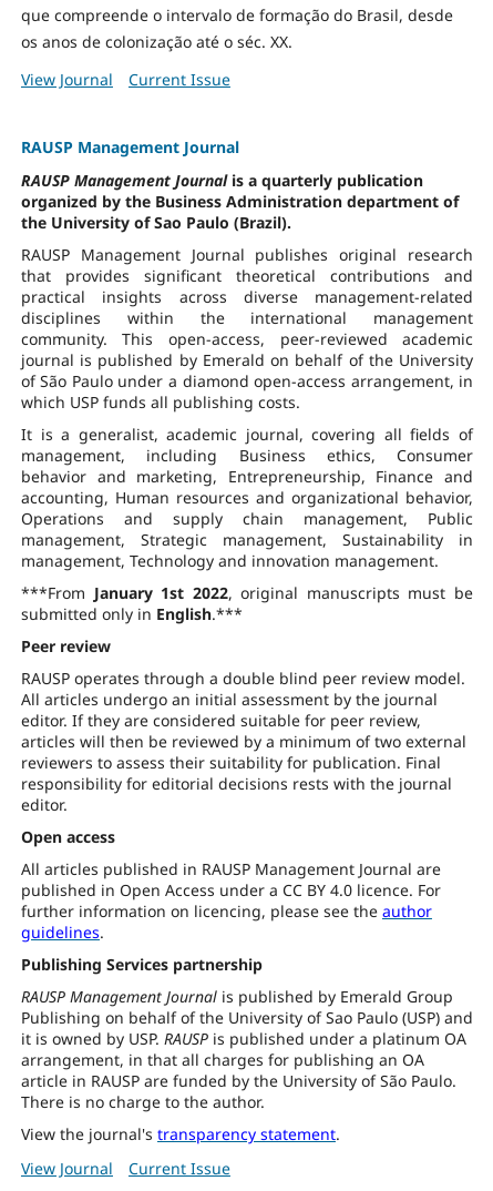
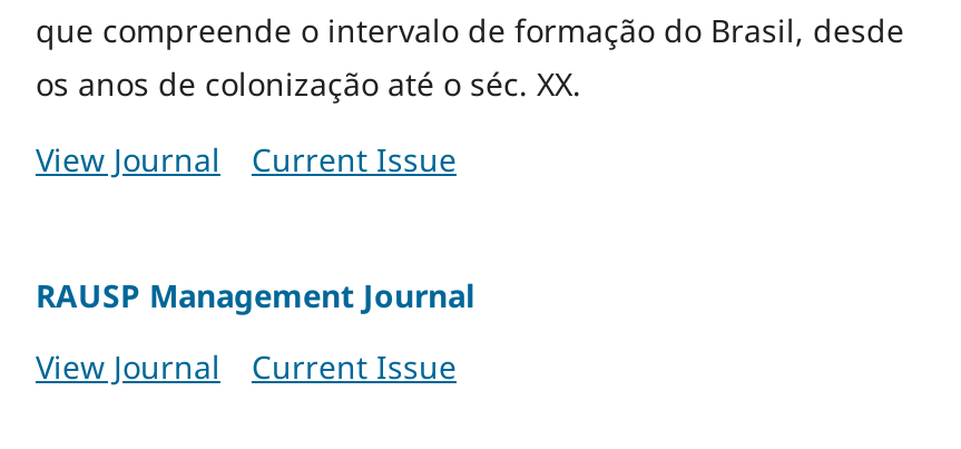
[21,170,473,1145] RAUSP Management Journal is a quarterly publication | organized by the Business Administration department of | the University of Sao Paulo (Brazil). | RAUSP Management Journal publishes original research | that provides significant theoretical contributions and | practical insights across diverse management-related | disciplines within the international management | community. This open-access, peer-reviewed academic | journal is published by Emerald on behalf of the University | of São Paulo under a diamond open-access arrangement, in | which USP funds all publishing costs. | It is a generalist, academic journal, covering all fields of | management, including Business ethics, Consumer | behavior and marketing, Entrepreneurship, Finance and | accounting, Human resources and organizational behavior, | Operations and supply chain management, Public | management, Strategic management, Sustainability in | management, Technology and innovation management. | ***From January 1st 2022, original manuscripts must be | submitted only in English.*** | Peer review | RAUSP operates through a double blind peer review model. | All articles undergo an initial assessment by the journal | editor. If they are considered suitable for peer review, | articles will then be reviewed by a minimum of two external | reviewers to assess their suitability for publication. Final | responsibility for editorial decisions rests with the journal | editor. | Open access | All articles published in RAUSP Management Journal are | published in Open Access under a CC BY 4.0 licence. For | further information on licencing, please see the author | guidelines. | Publishing Services partnership | RAUSP Management Journal is published by Emerald Group | Publishing on behalf of the University of Sao Paulo (USP) and | it is owned by USP. RAUSP is published under a platinum OA | arrangement, in that all charges for publishing an OA | article in RAUSP are funded by the University of São Paulo. | There is no charge to the author. | View the journal's transparency statement. -> none

